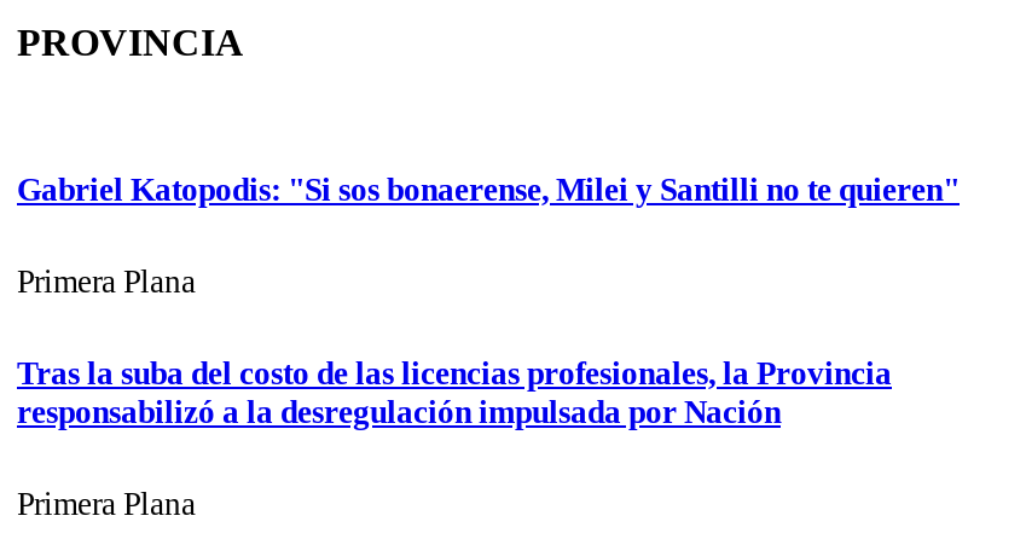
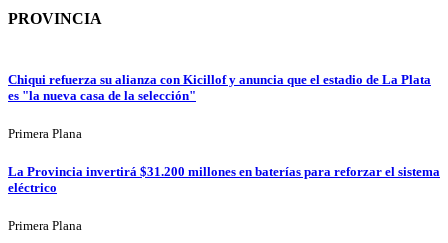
[17,171,960,207] Gabriel Katopodis: "Si sos bonaerense, Milei y Santilli no te quieren" -> [8,72,431,103] Chiqui refuerza su alianza con Kicillof y anuncia que el estadio de La Plata | es "la nueva casa de la selección"
[17,356,892,430] Tras la suba del costo de las licencias profesionales, la Provincia | responsabilizó a la desregulación impulsada por Nación -> [8,164,440,195] La Provincia invertirá $31.200 millones en baterías para reforzar el sistema | eléctrico

